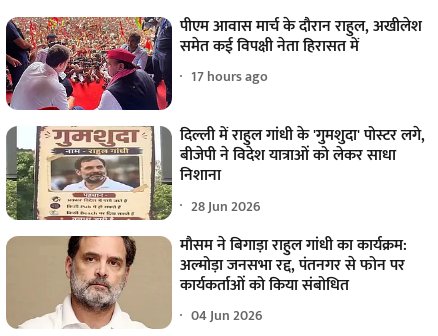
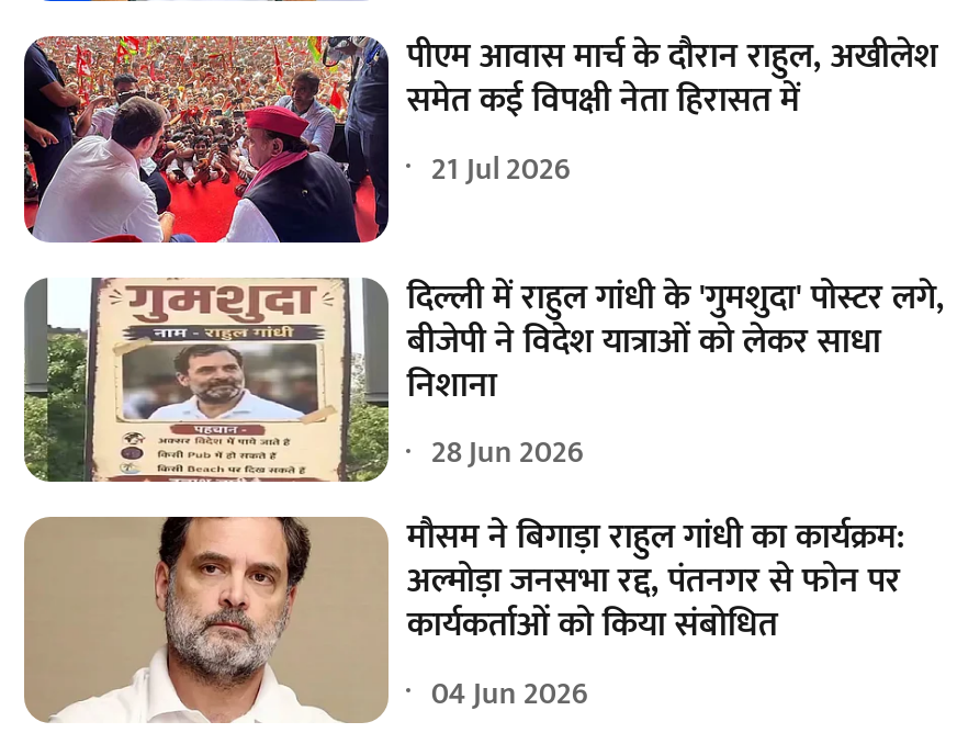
[191,65,268,88] 17 hours ago -> [431,143,572,193] 21 Jul 2026

